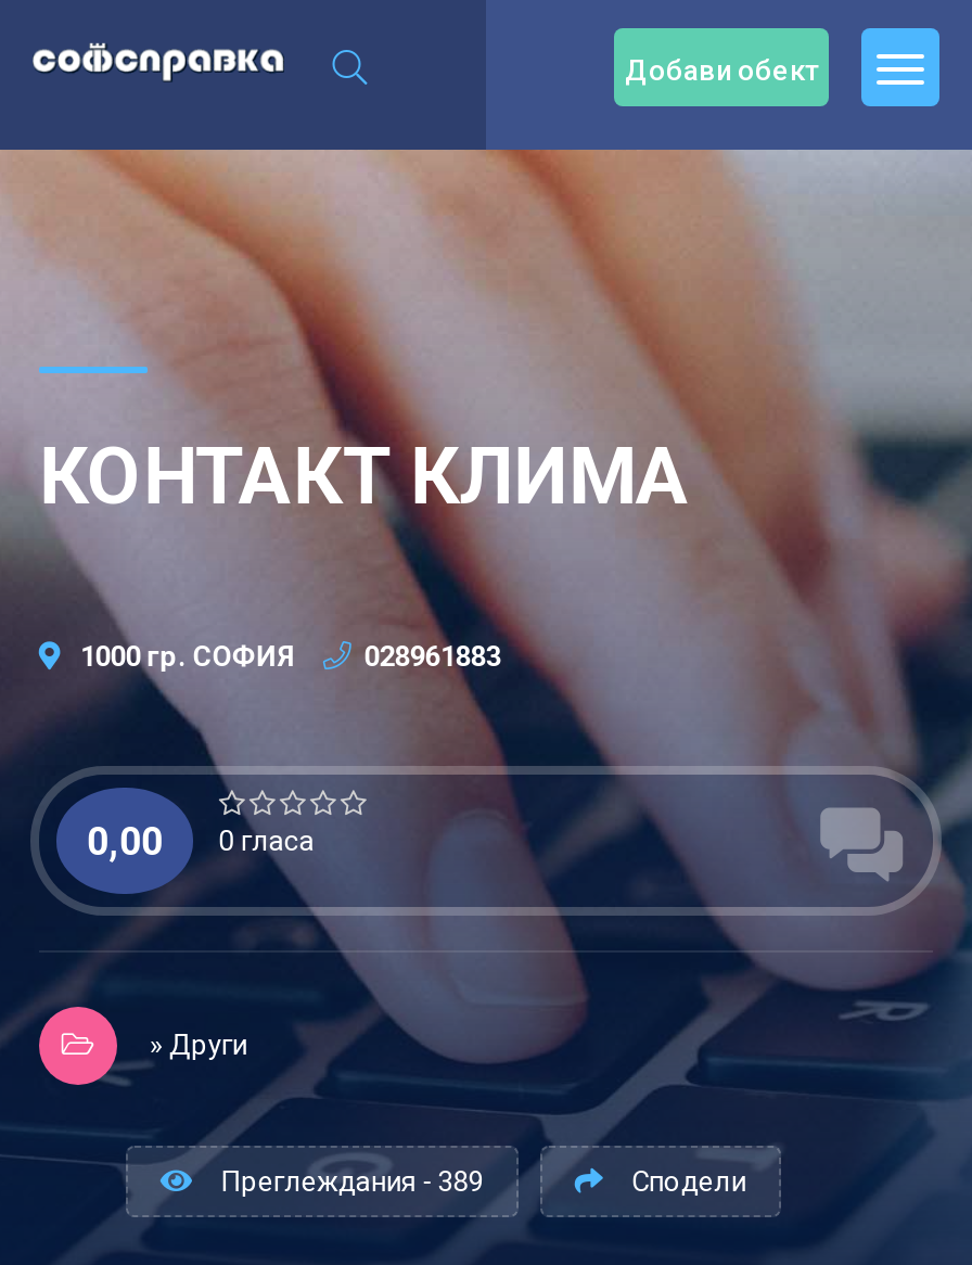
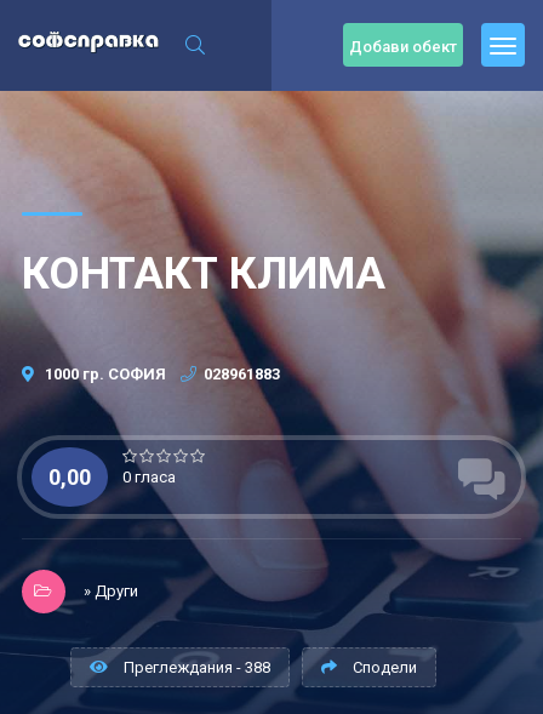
[215,1165,484,1197] Преглеждания - 389 -> [120,658,270,676] Преглеждания - 388

